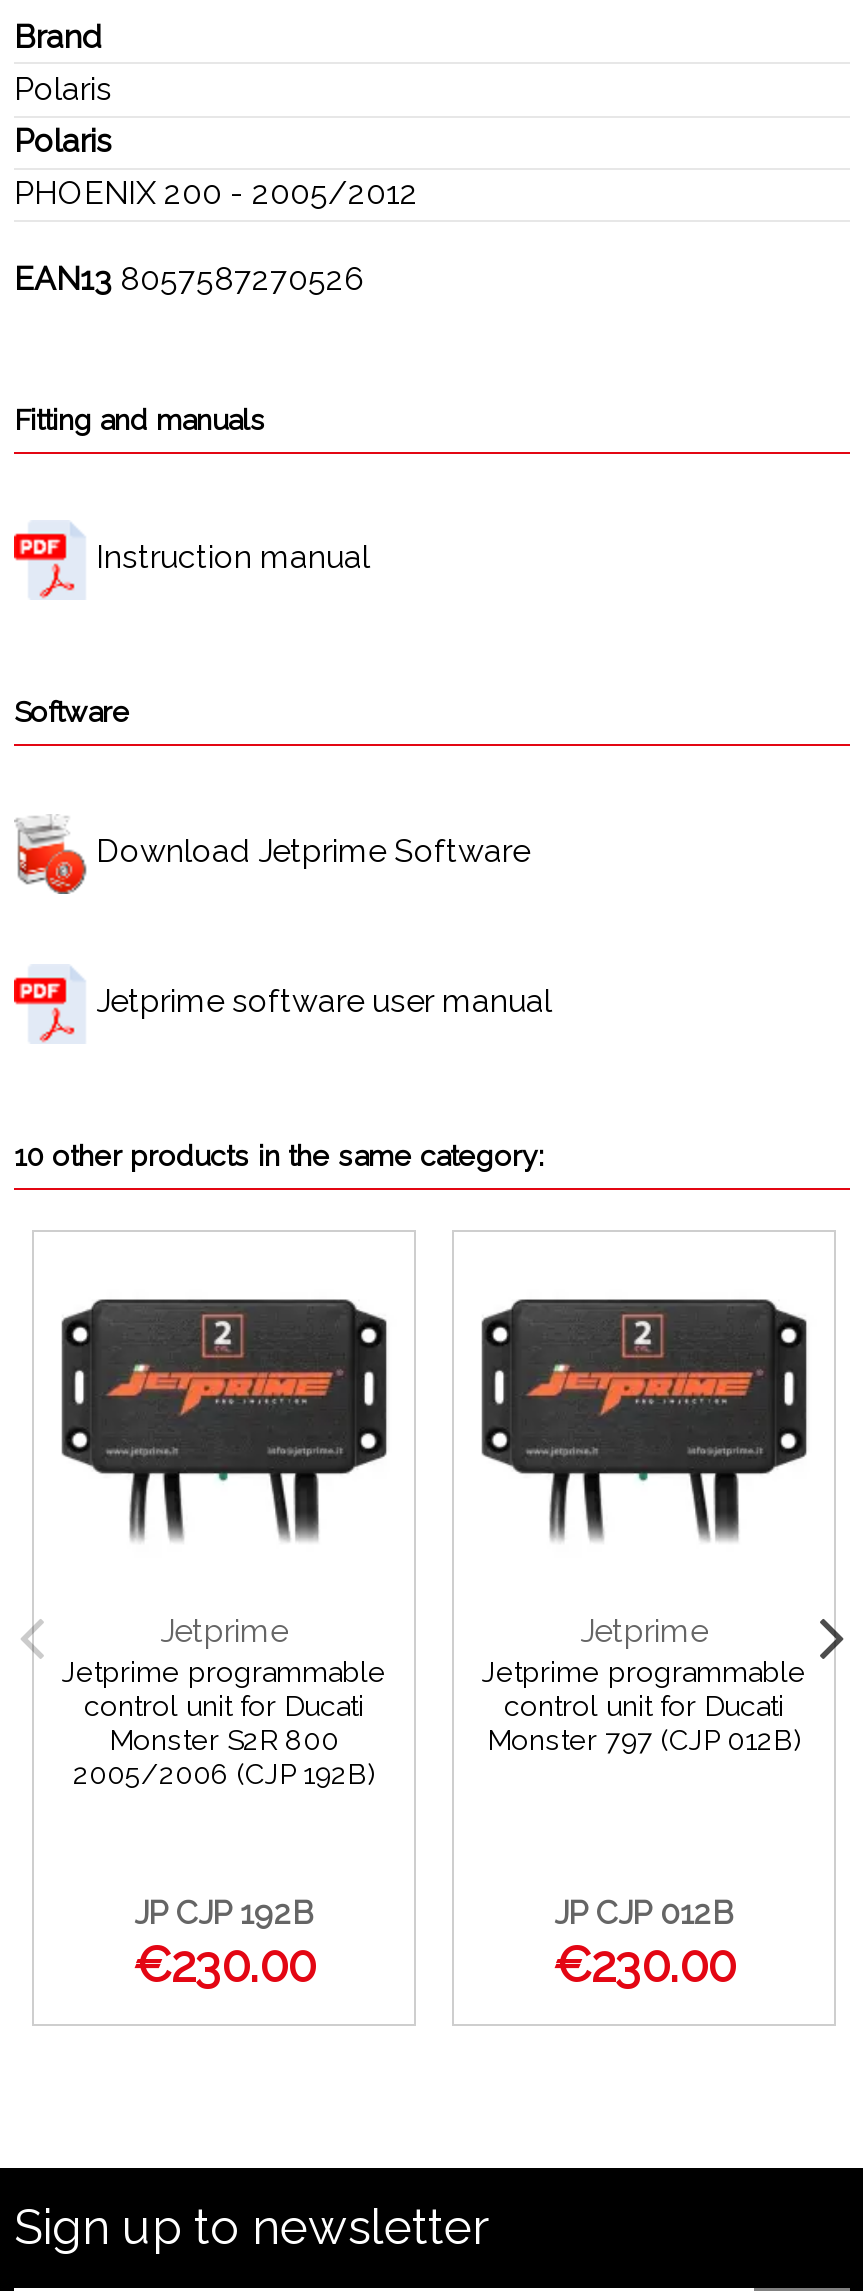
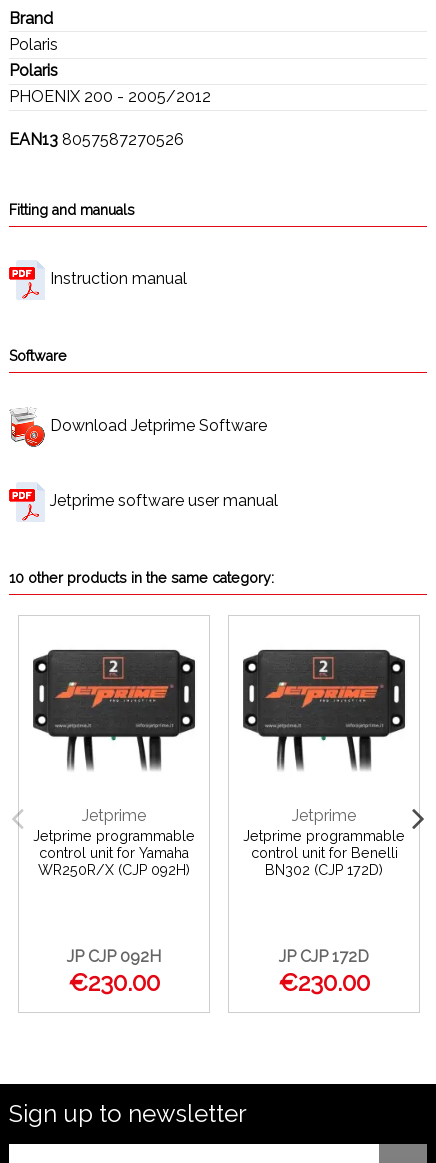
[73,1691,375,1791] control unit for Ducati | Monster S2R 800 | 2005/2006 (CJP 192B) -> [38,845,190,878] control unit for Yamaha | WR250R/X (CJP 092H)
[487,1691,801,1757] control unit for Ducati | Monster 797 (CJP 012B) -> [250,845,397,878] control unit for Benelli | BN302 (CJP 172D)
[134,1894,314,1932] JP CJP 192B -> [67,947,161,966] JP CJP 092H
[554,1894,734,1932] JP CJP 012B -> [279,947,369,966] JP CJP 172D

